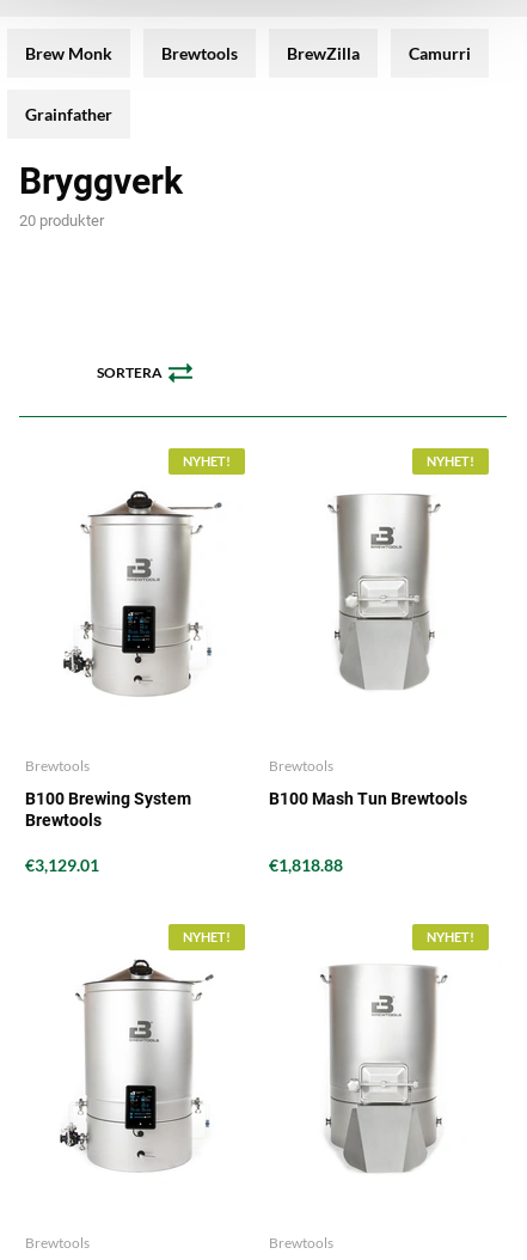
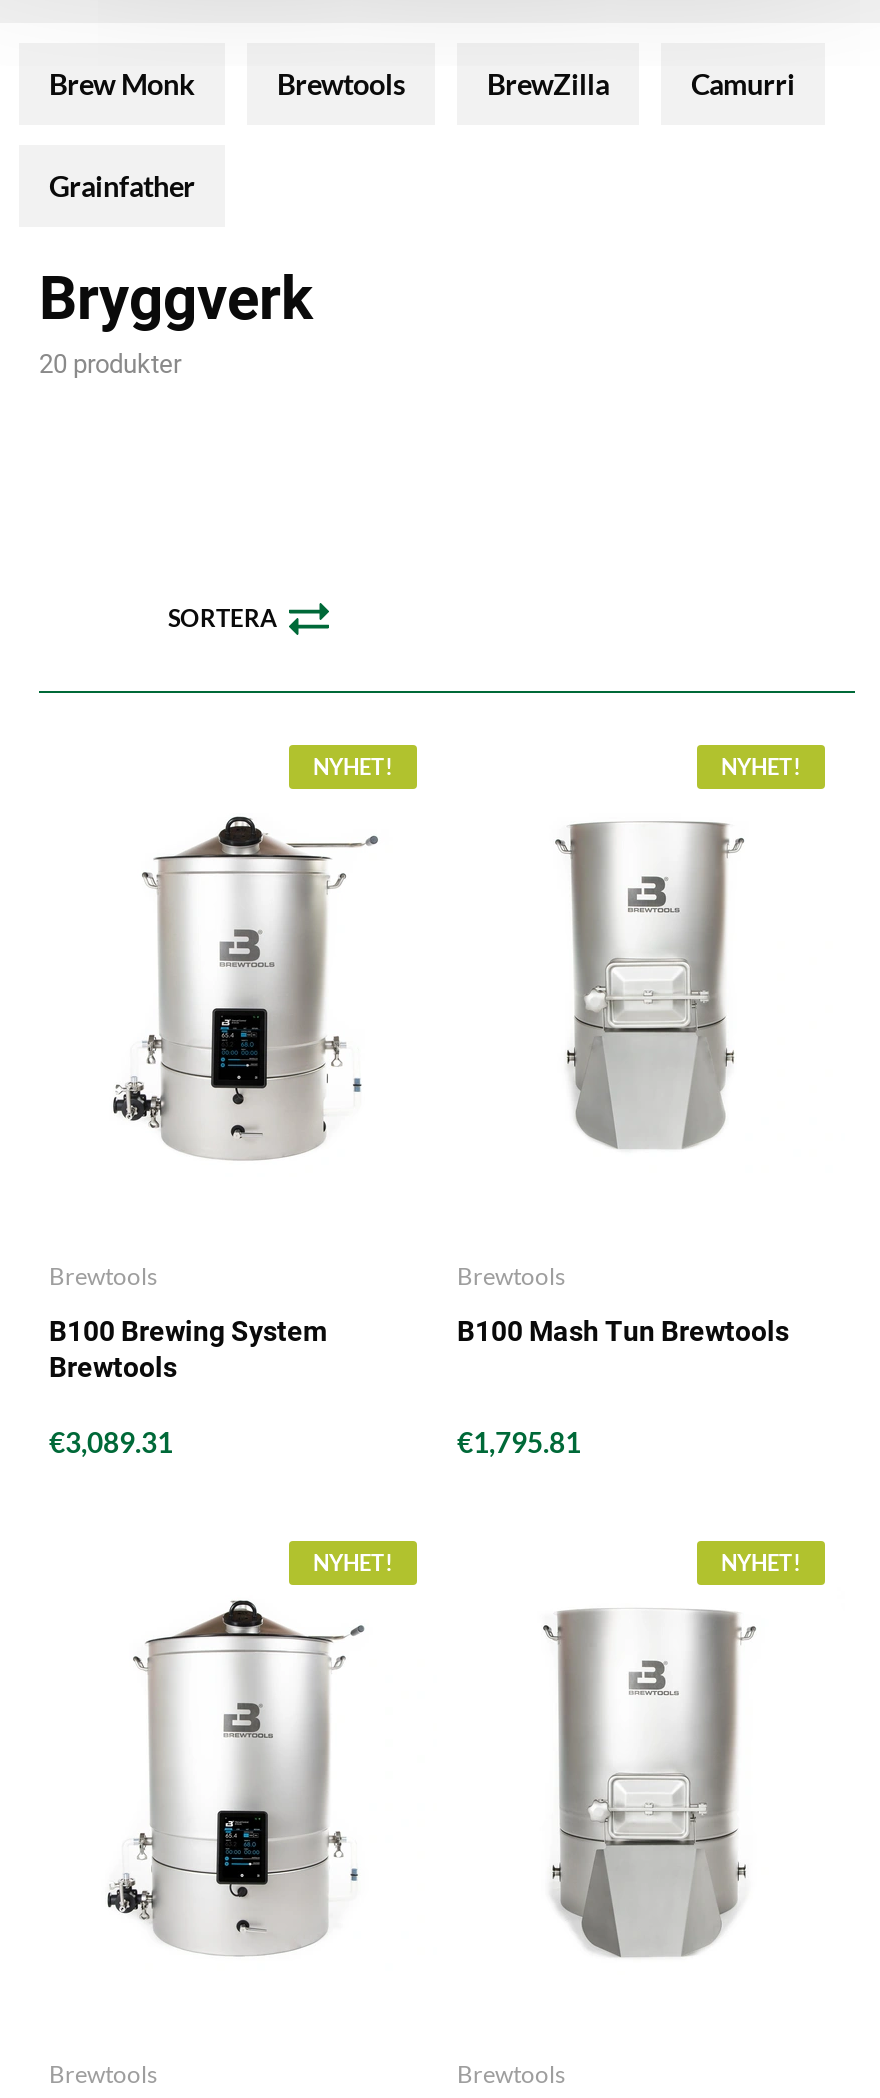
[25,855,99,876] €3,129.01 -> [49,1426,173,1460] €3,089.31
[269,855,343,876] €1,818.88 -> [457,1426,581,1460] €1,795.81

